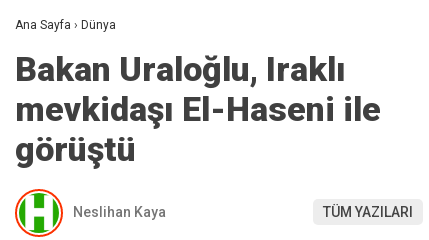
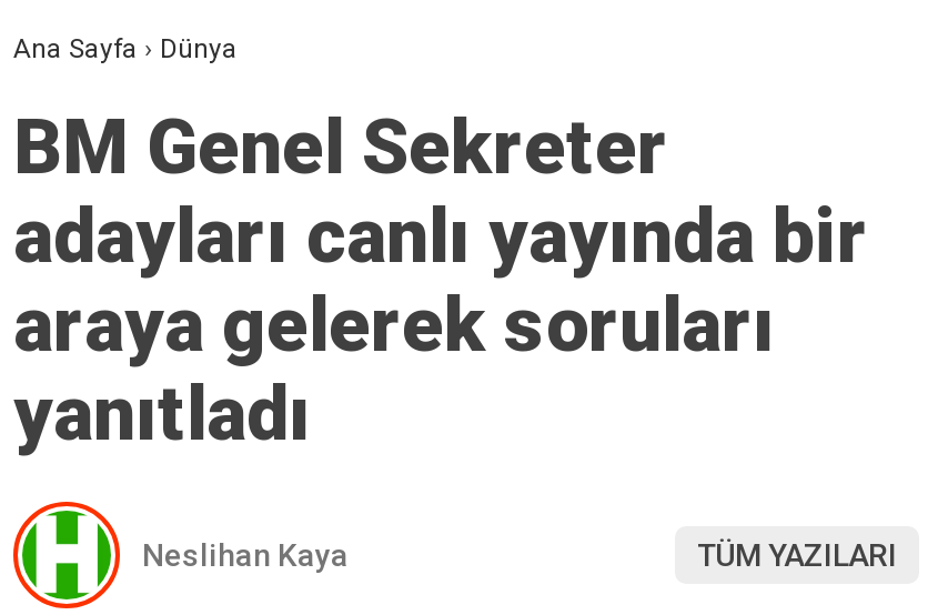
[15,48,381,168] Bakan Uraloğlu, Iraklı | mevkidaşı El-Haseni ile | görüştü -> [13,102,868,457] BM Genel Sekreter | adayları canlı yayında bir | araya gelerek soruları | yanıtladı

